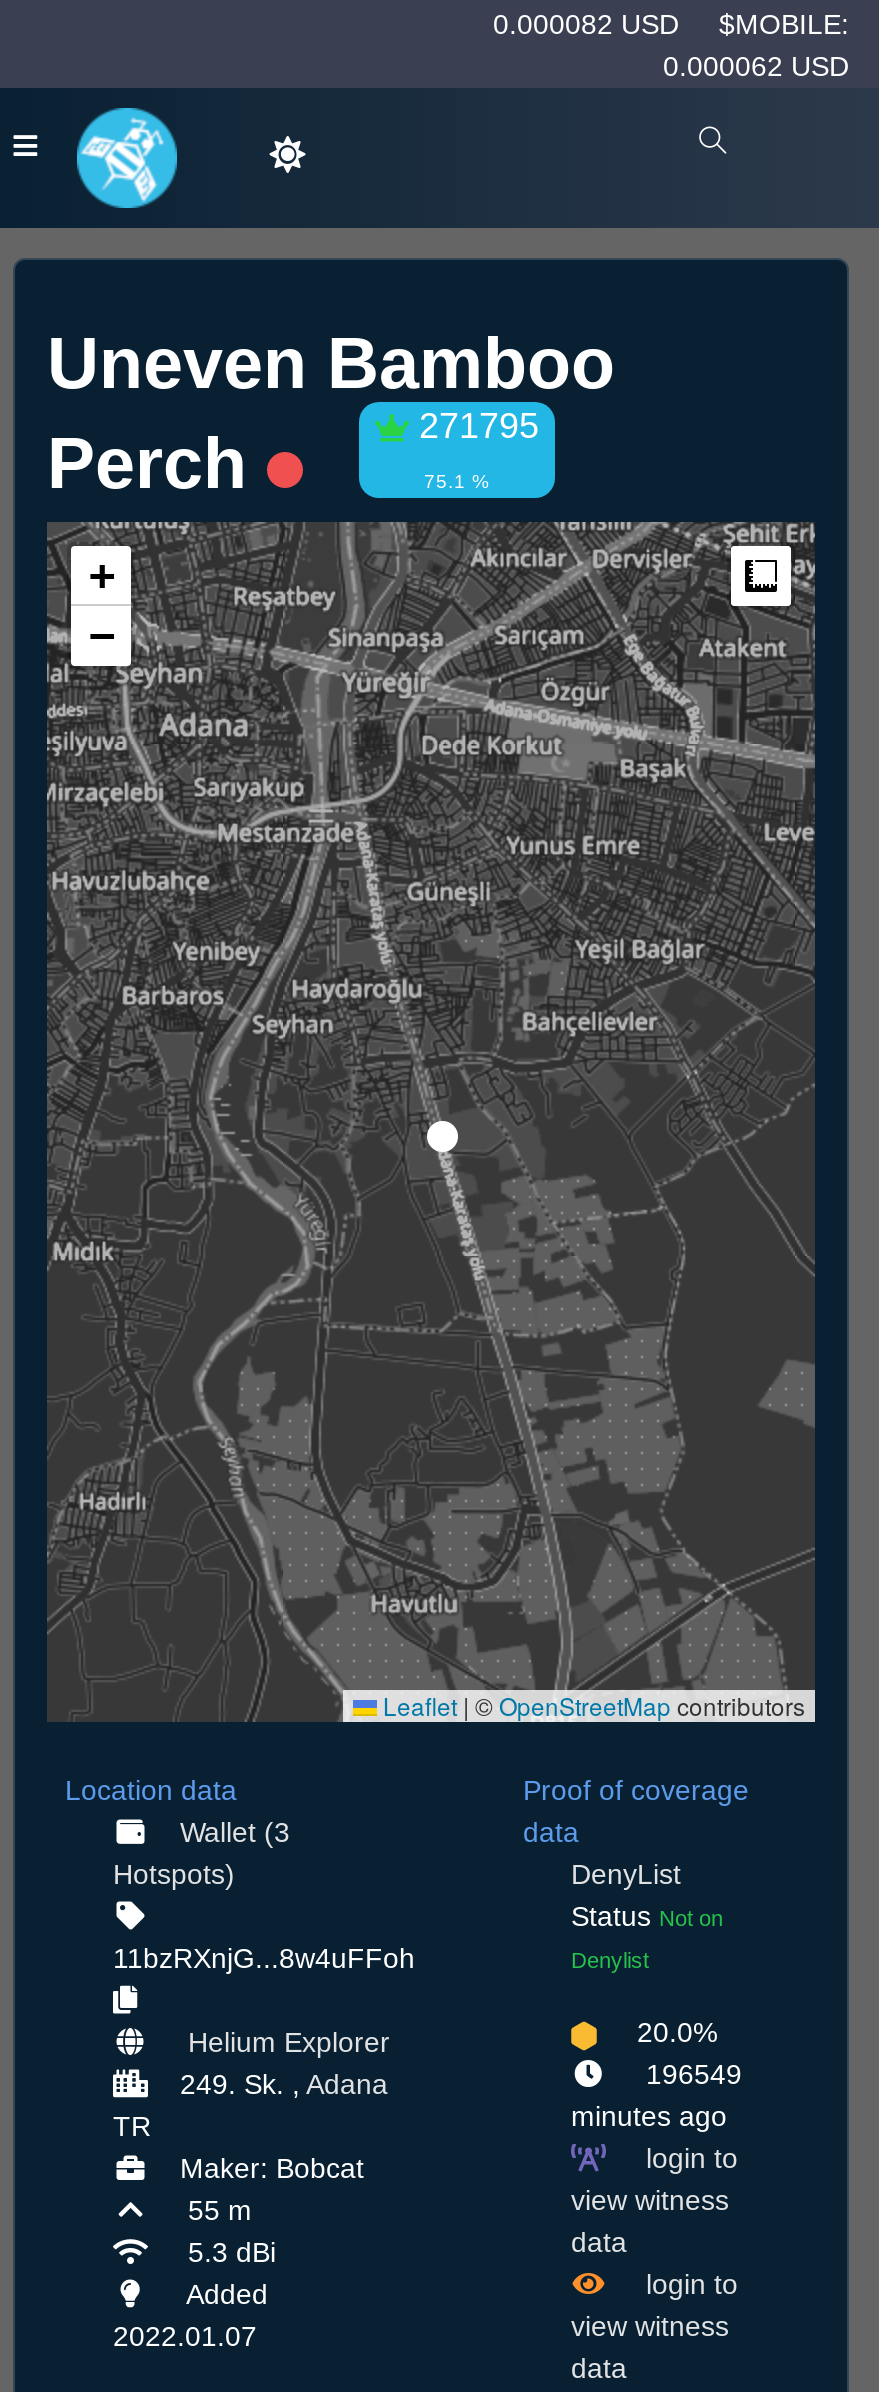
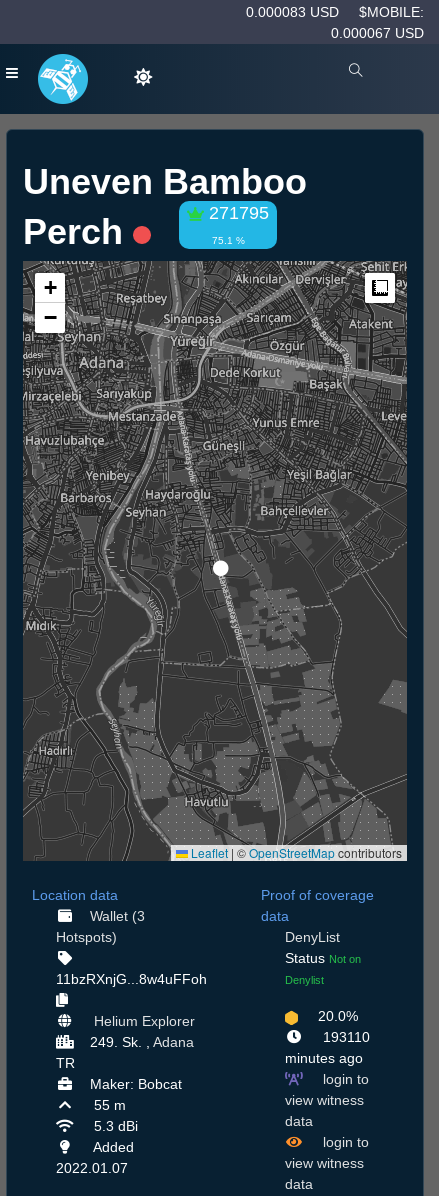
[493,8,849,40] 0.000082 USD $MOBILE: -> [246,4,424,20] 0.000083 USD $MOBILE:
[663,50,849,82] 0.000062 USD -> [331,25,424,41] 0.000067 USD
[638,2059,742,2091] 196549 -> [318,1029,369,1045] 193110

